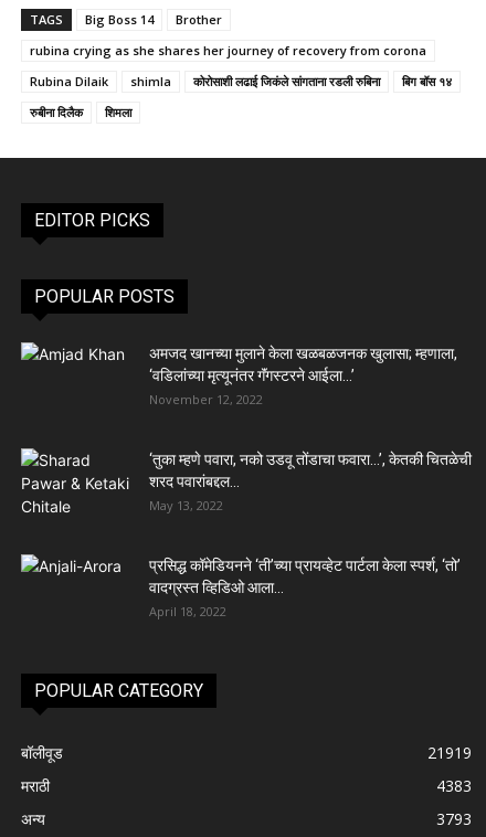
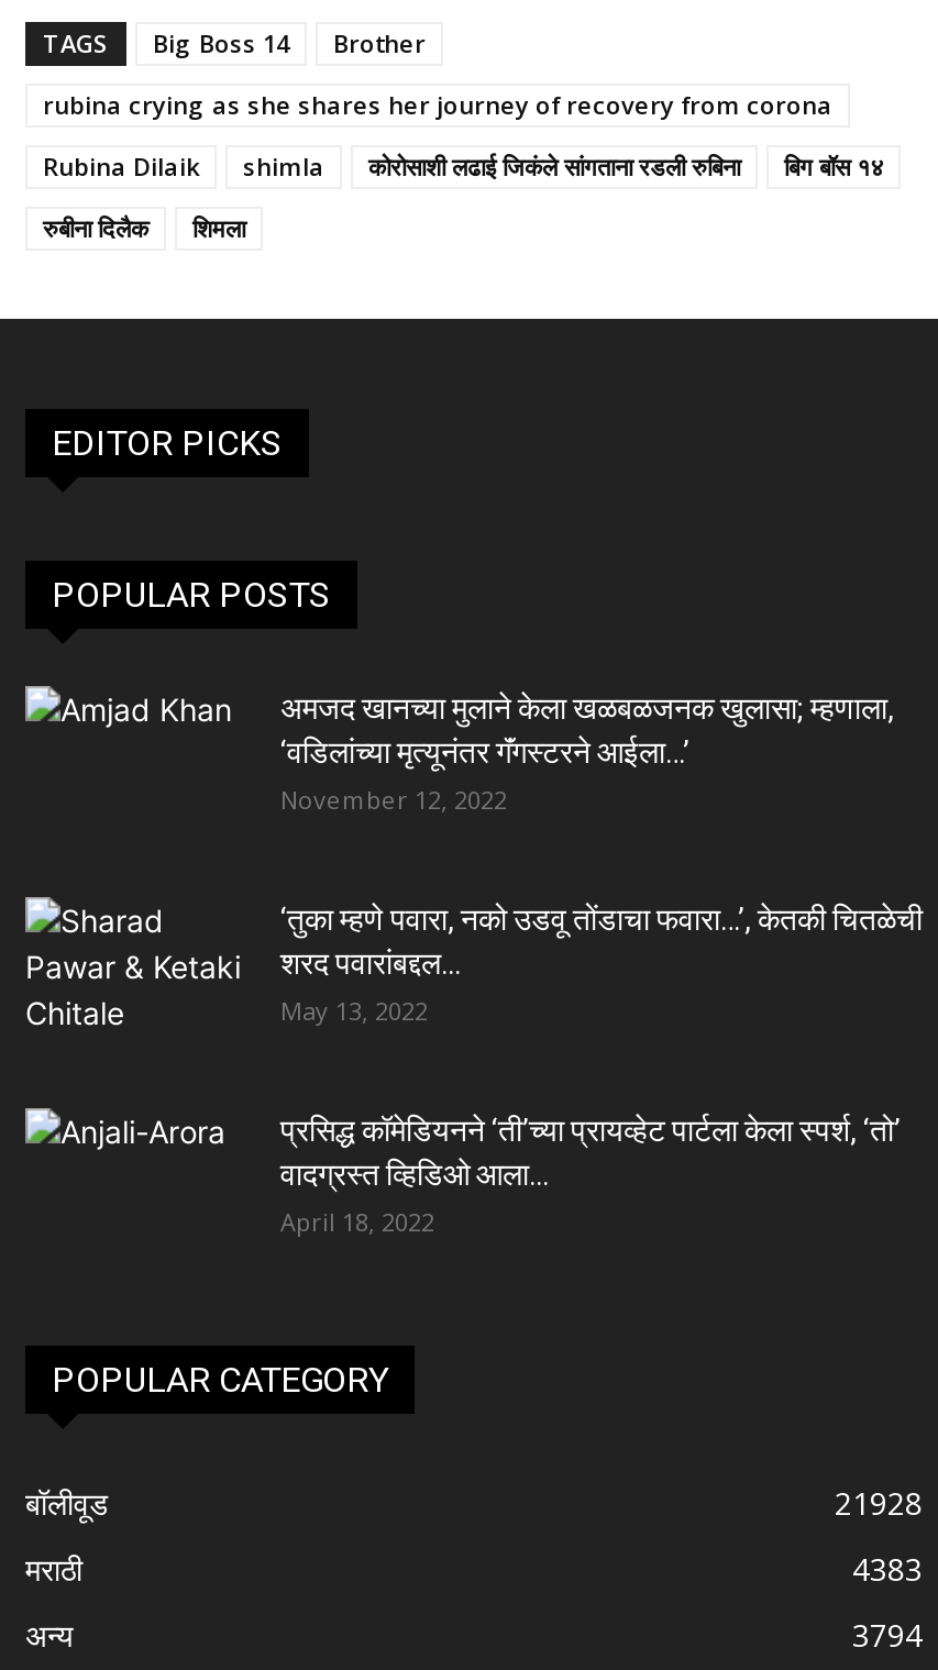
[427,742,472,763] 21919 -> [835,1482,923,1524] 21928
[436,809,472,829] 3793 -> [852,1614,923,1656] 3794

